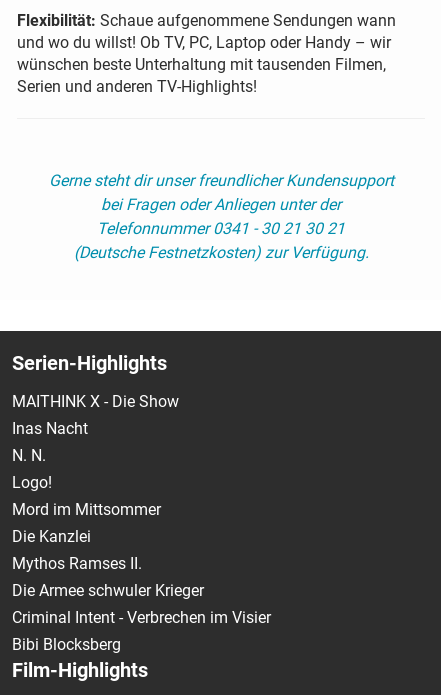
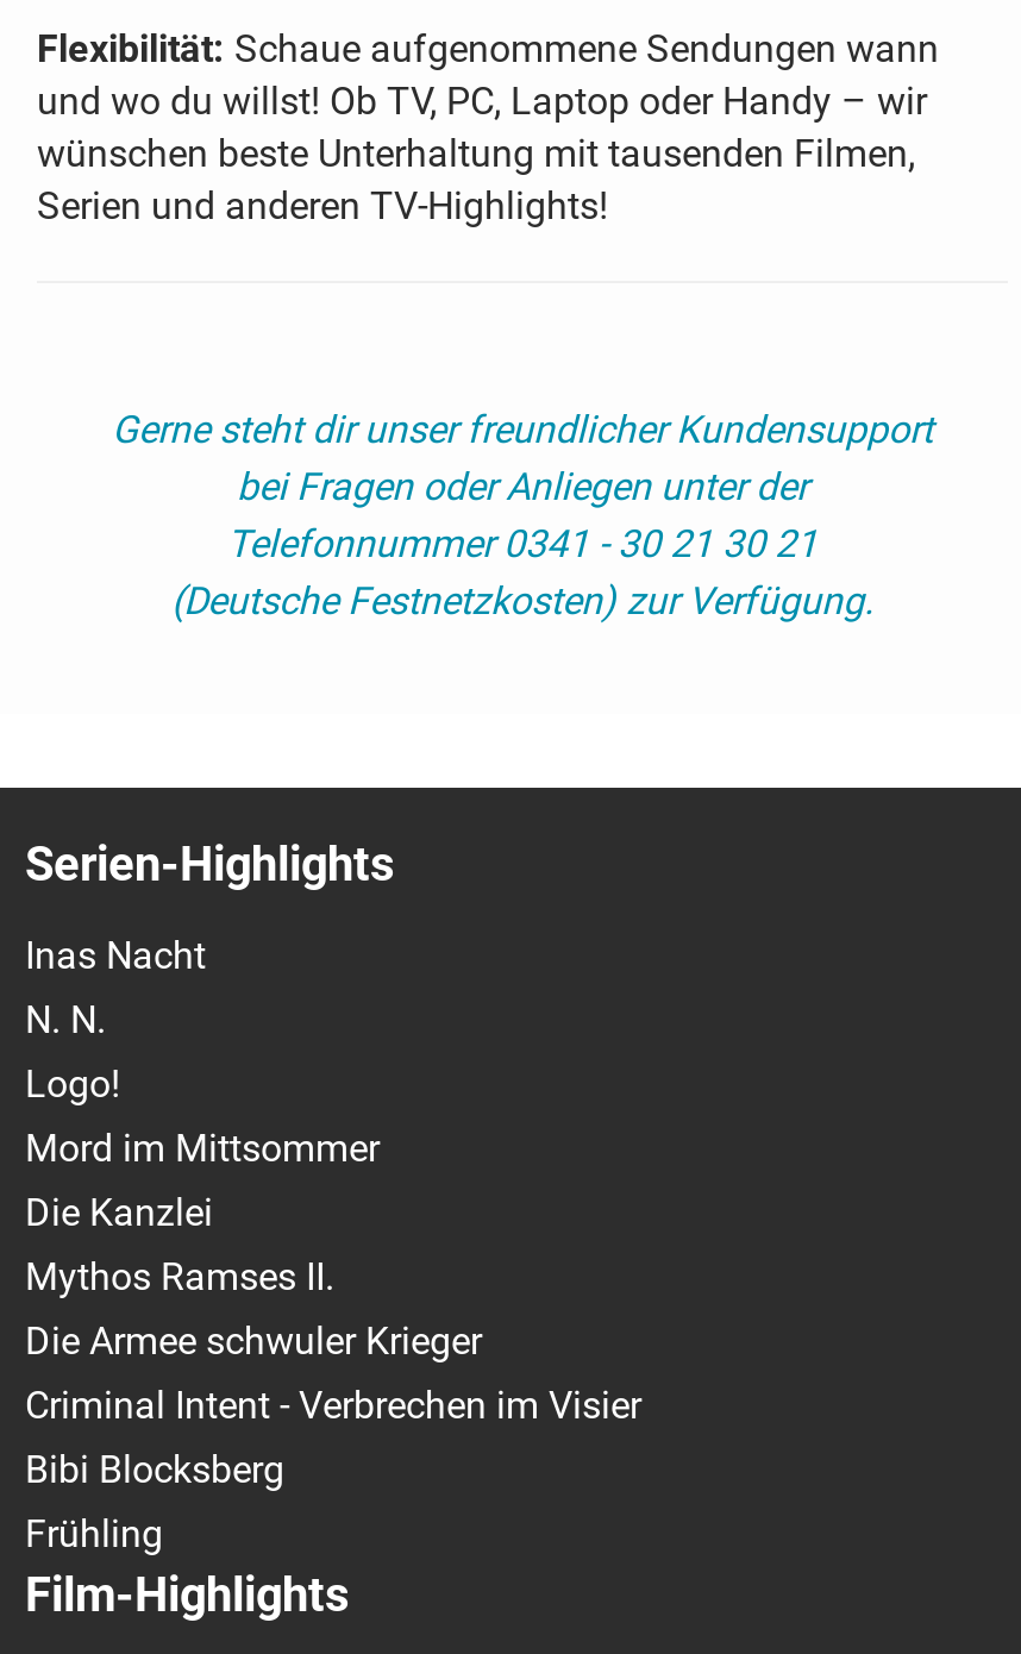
[12,392,179,411] MAITHINK X - Die Show -> none
moved [12,419,271,654] -> [25,932,641,1492]: Inas Nacht | N. N. | Logo! | ... | Criminal Intent - Verbrechen im Visier | Bibi Blocksberg
none -> [25,1511,163,1556] Frühling

